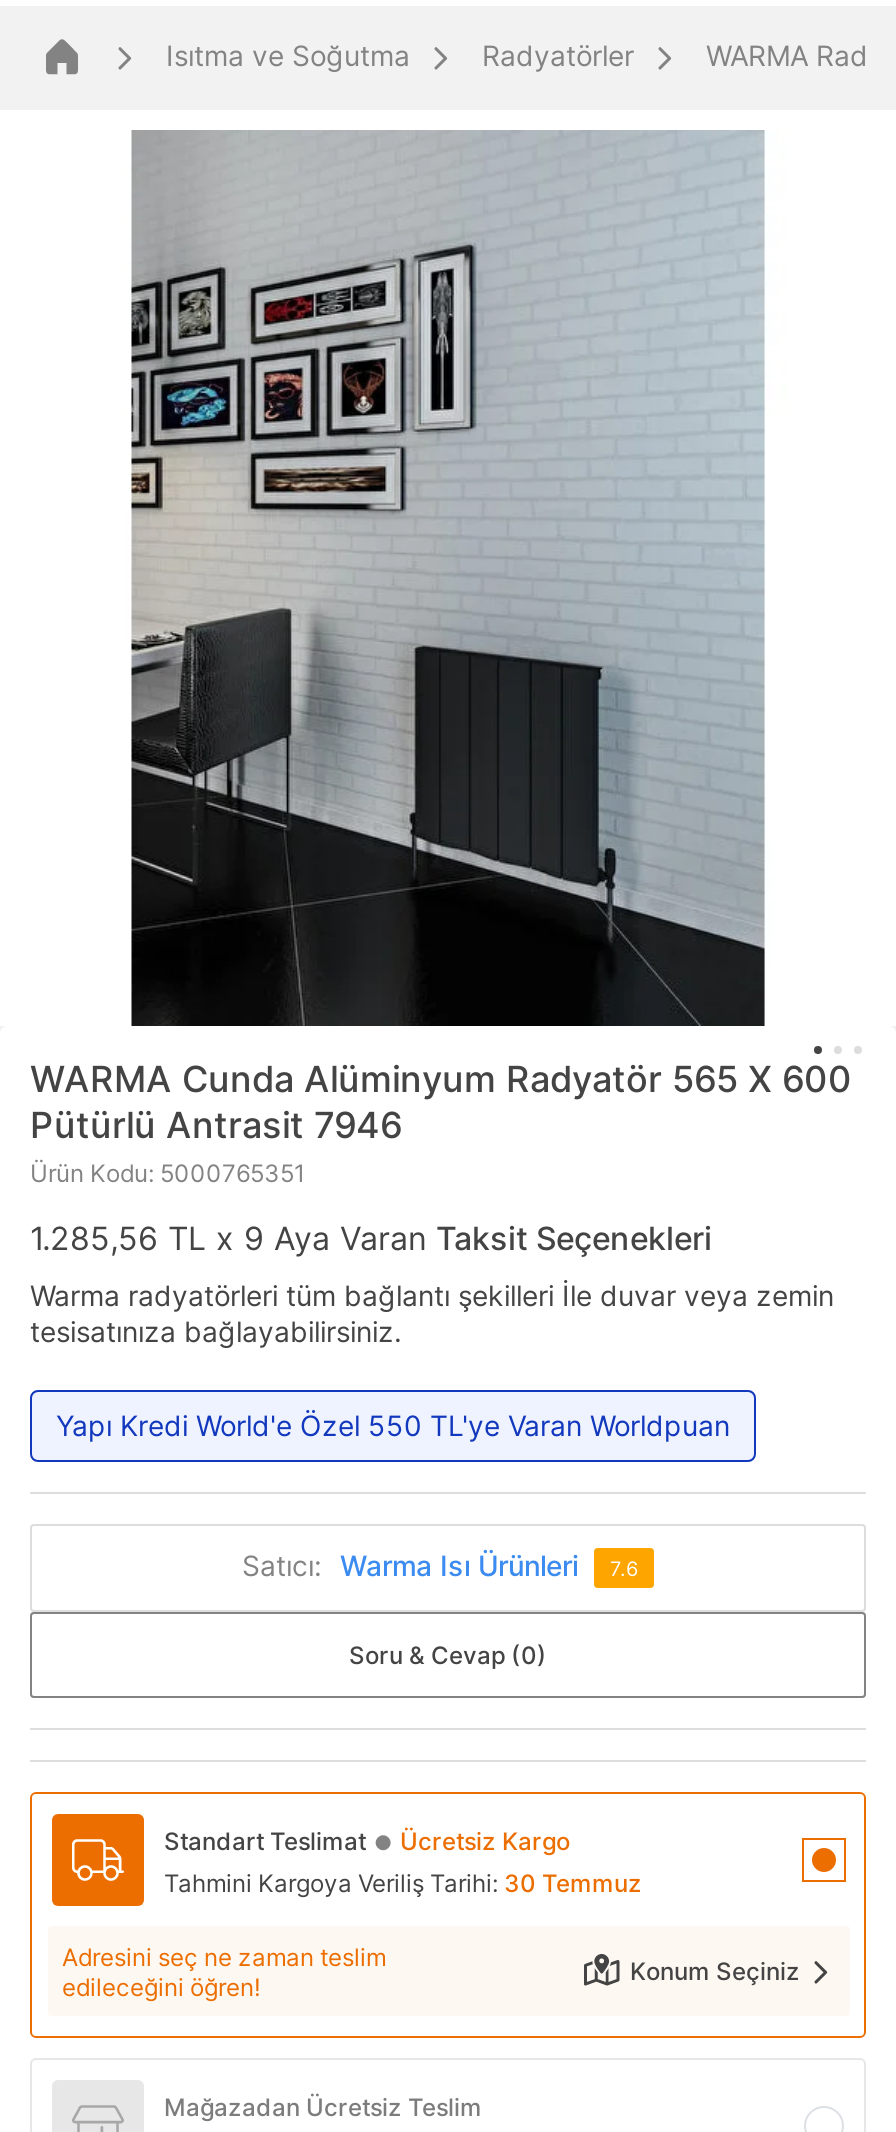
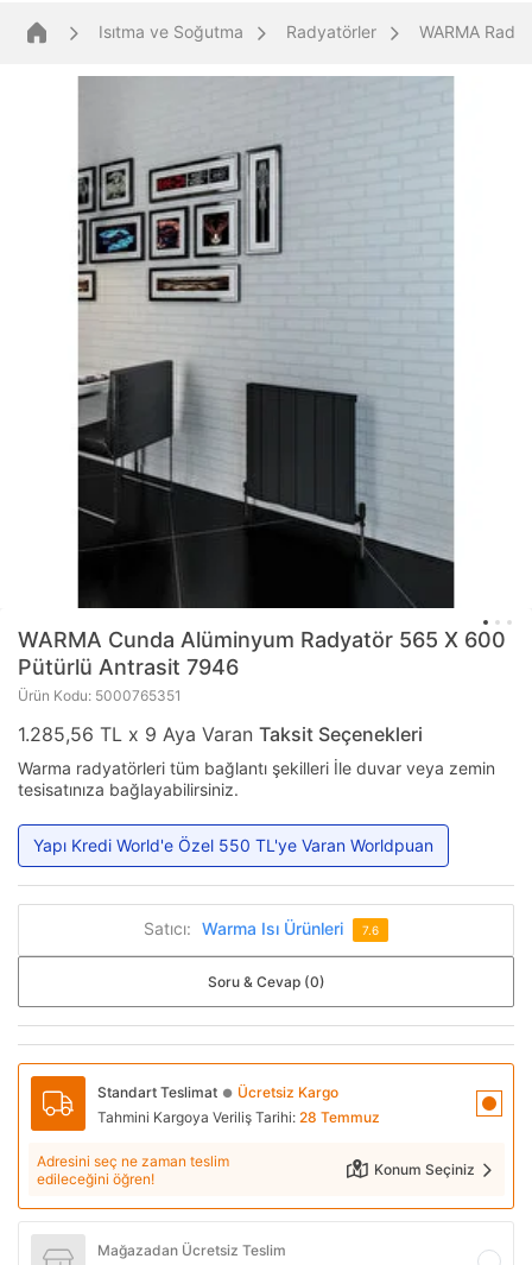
[164,1868,642,1898] Tahmini Kargoya Veriliş Tarihi: 30 Temmuz -> [97,1108,380,1126] Tahmini Kargoya Veriliş Tarihi: 28 Temmuz

